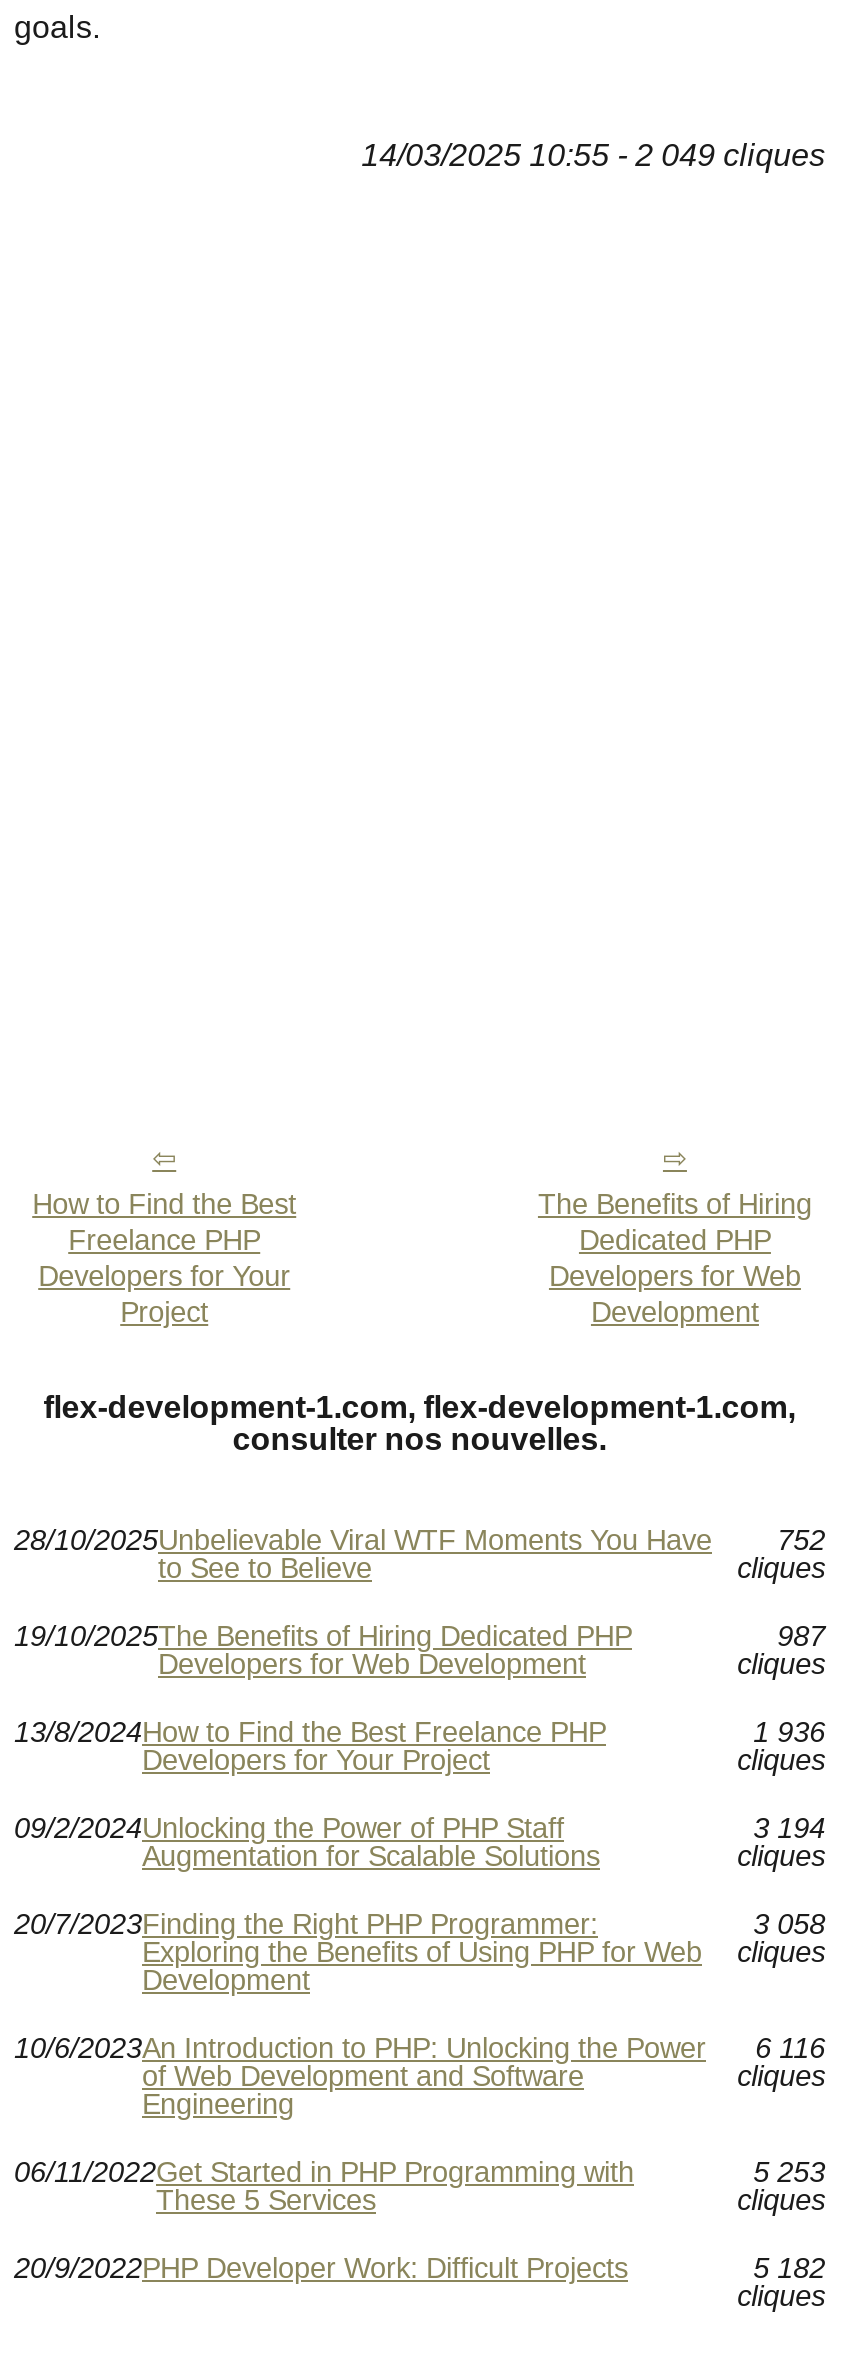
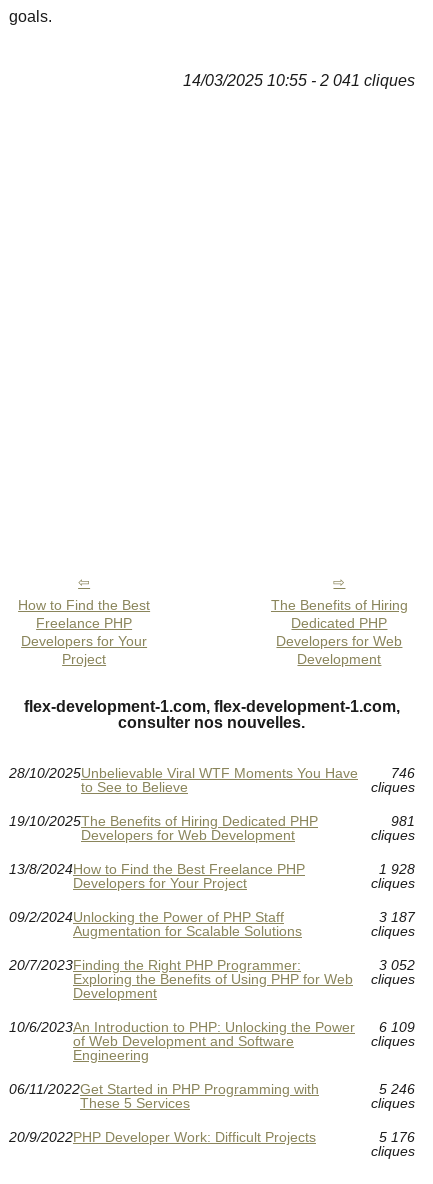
[361,139,825,173] 14/03/2025 10:55 - 2 049 cliques -> [183,72,415,89] 14/03/2025 10:55 - 2 041 cliques
[777,1525,825,1557] 752 -> [391,765,415,781] 746
[777,1621,825,1653] 987 -> [391,813,415,829] 981
[753,1717,825,1749] 1 936 -> [379,861,415,877] 1 928
[753,1813,825,1845] 3 194 -> [379,909,415,925] 3 187
[753,1909,825,1941] 3 058 -> [379,957,415,973] 3 052
[14,2033,825,2065] 10/6/2023An Introduction to PHP: Unlocking the Power 6 116 -> [9,1019,415,1035] 10/6/2023An Introduction to PHP: Unlocking the Power 6 109
[753,2157,825,2189] 5 253 -> [379,1081,415,1097] 5 246
[753,2253,825,2285] 5 182 -> [379,1129,415,1145] 5 176

